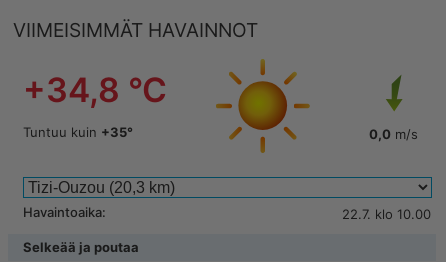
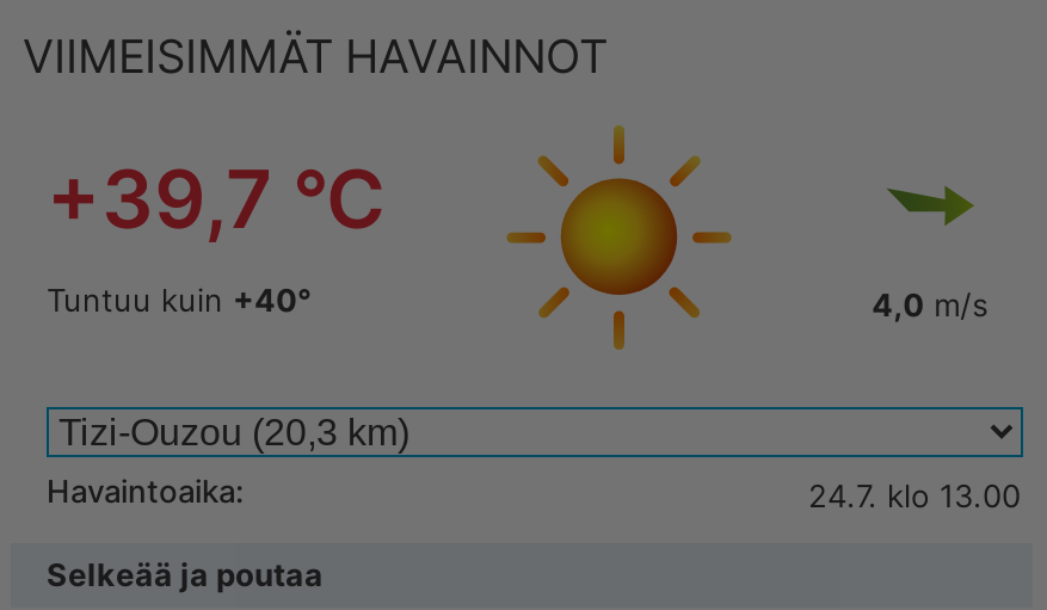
[23,69,167,110] +34,8 °C -> [47,149,386,247] +39,7 °C
[369,75,418,142] [image] | 0,0 m/s -> [872,166,989,324] [image] | 4,0 m/s
[23,124,133,140] Tuntuu kuin +35° -> [47,281,312,319] Tuntuu kuin +40°
[342,206,431,222] 22.7. klo 10.00 -> [808,476,1021,515] 24.7. klo 13.00

